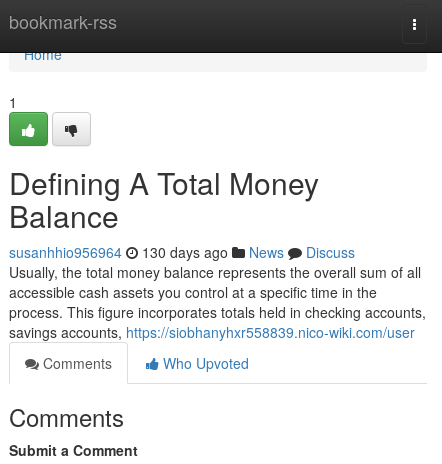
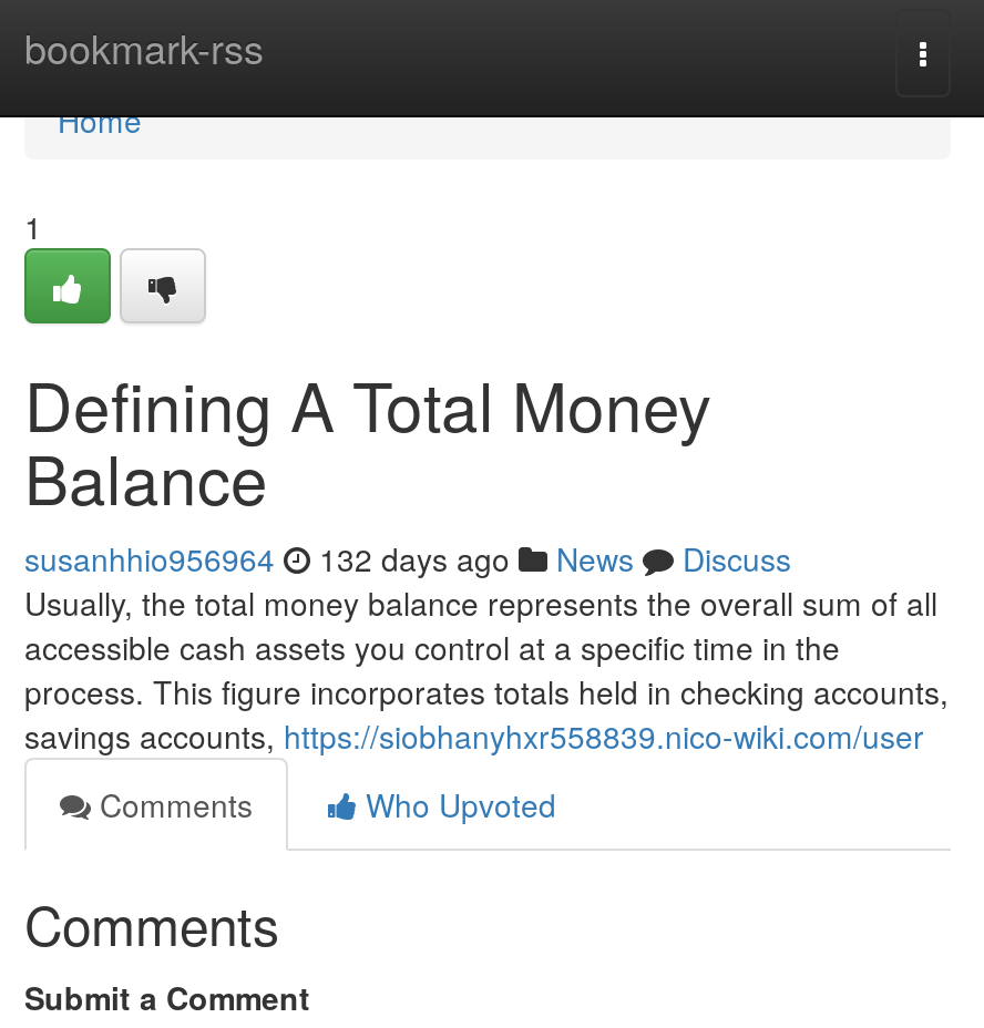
[9,242,355,262] susanhhio956964 130 days ago News Discuss -> [24,536,791,580] susanhhio956964 132 days ago News Discuss

